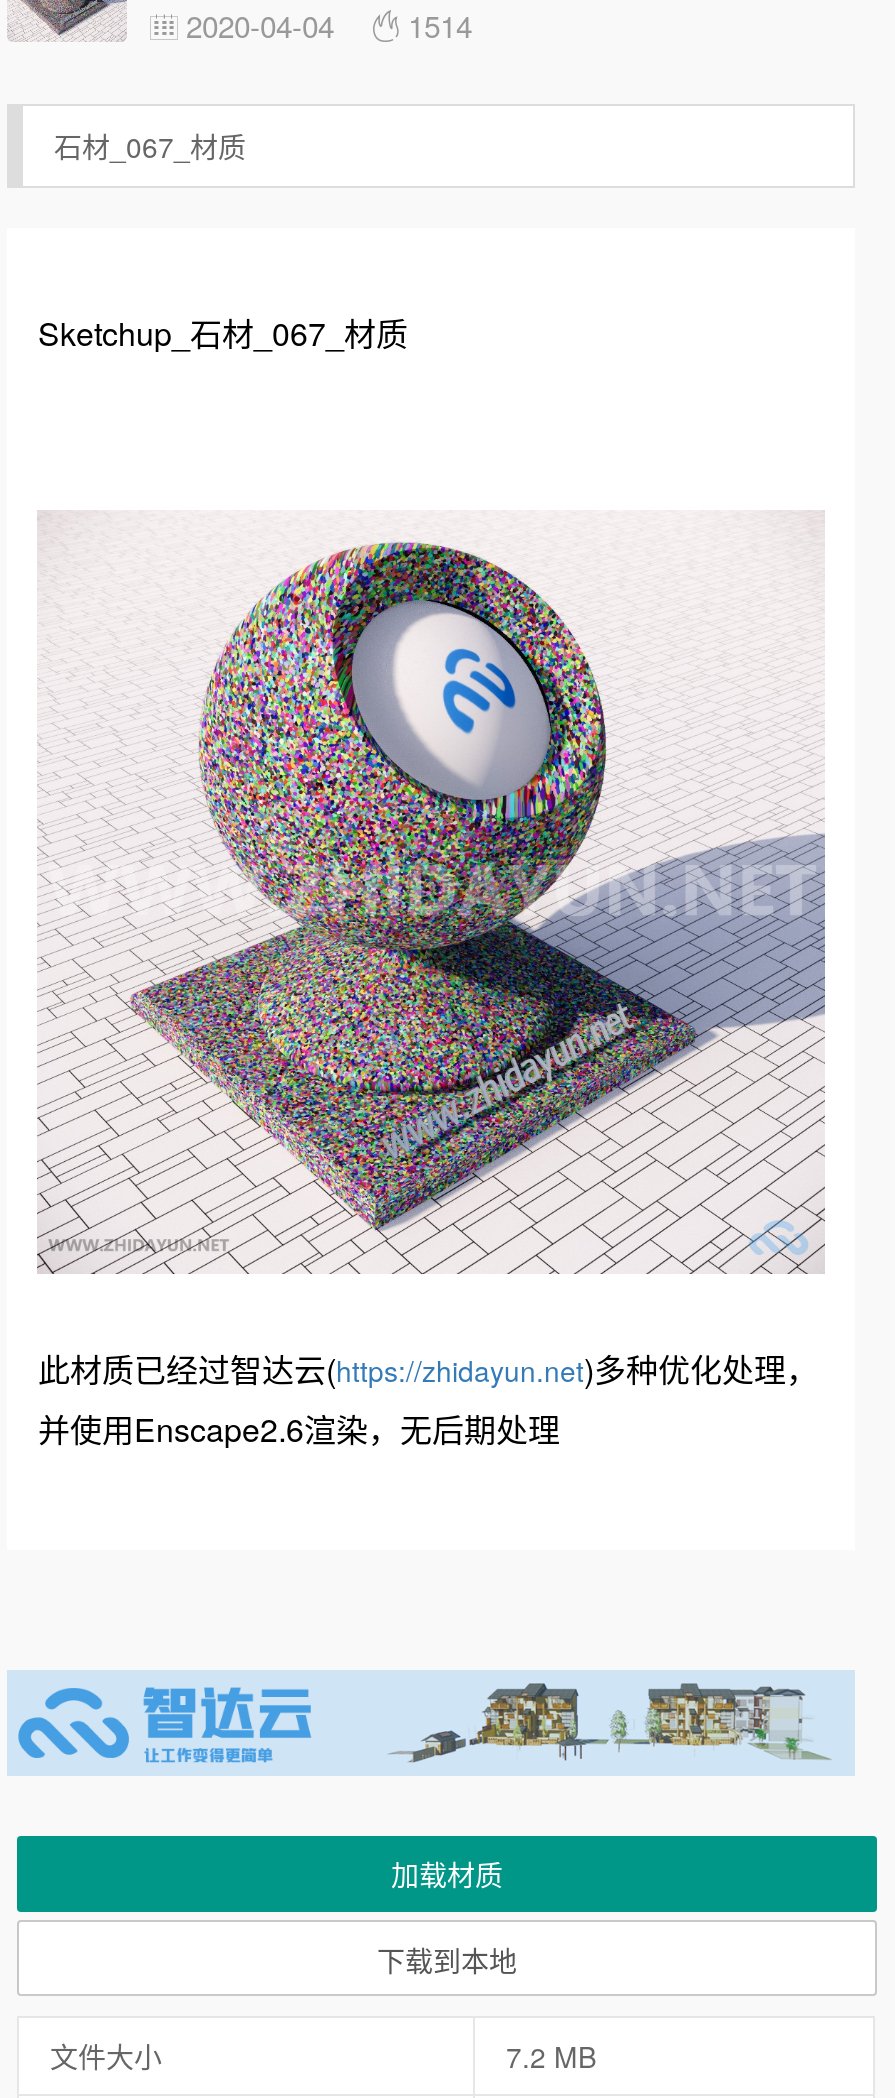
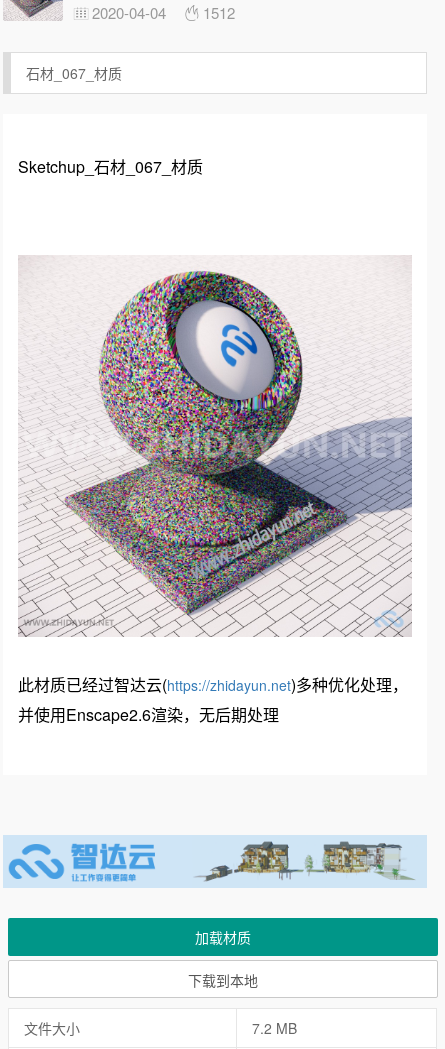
[186,4,472,46] 2020-04-04 1514 -> [92,2,235,23] 2020-04-04 1512

